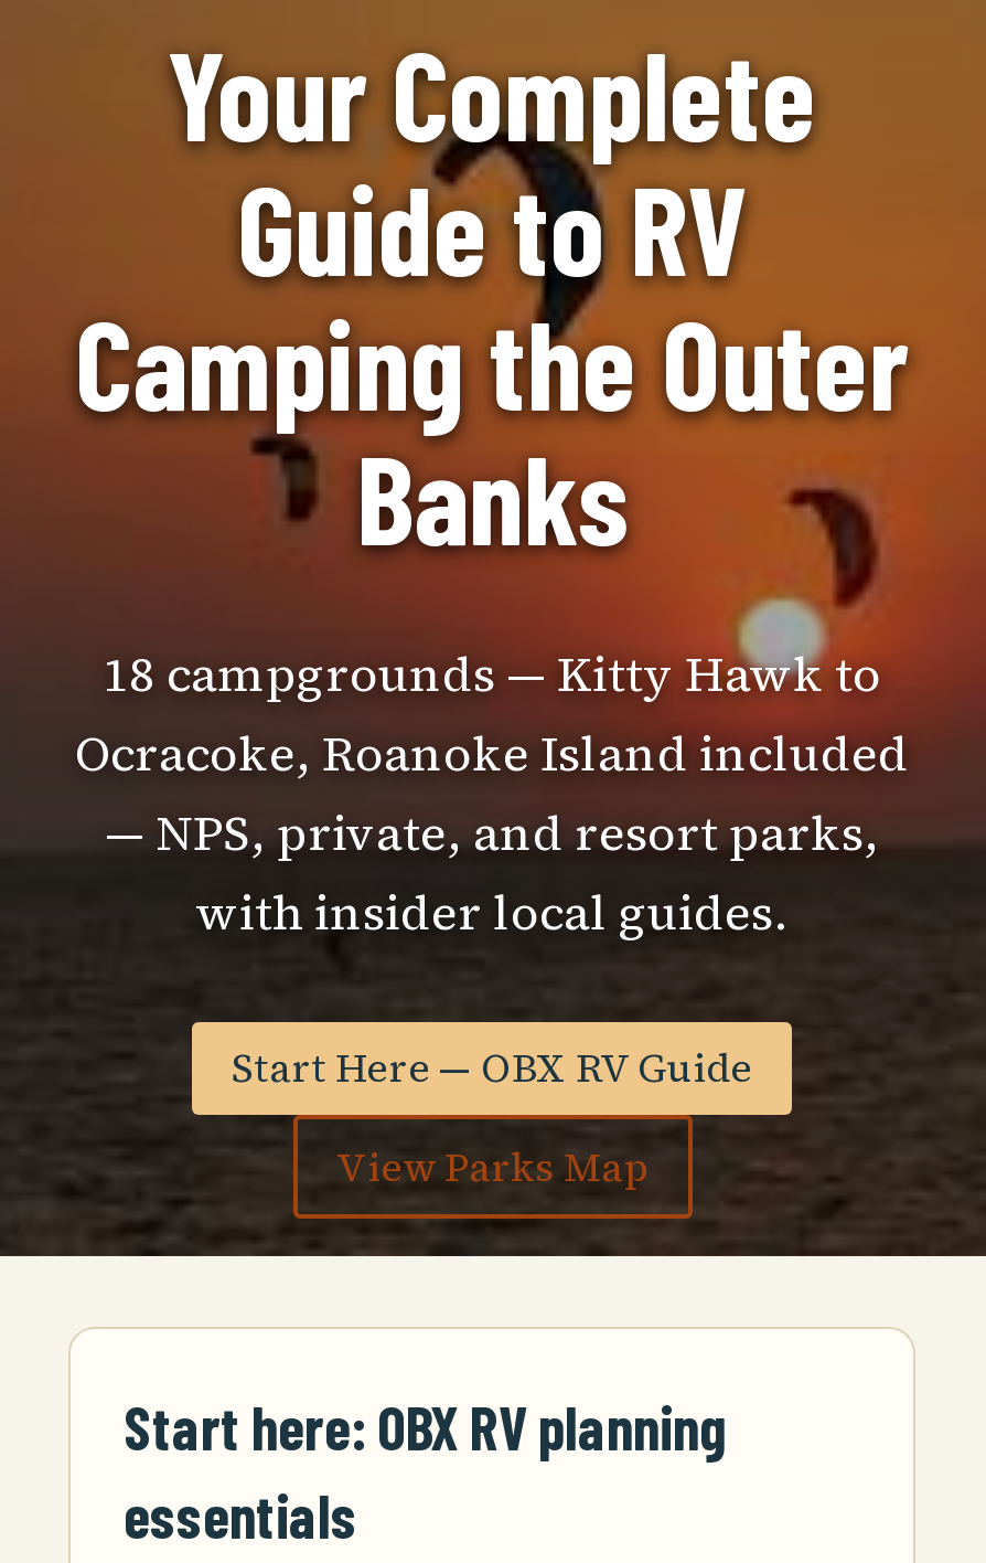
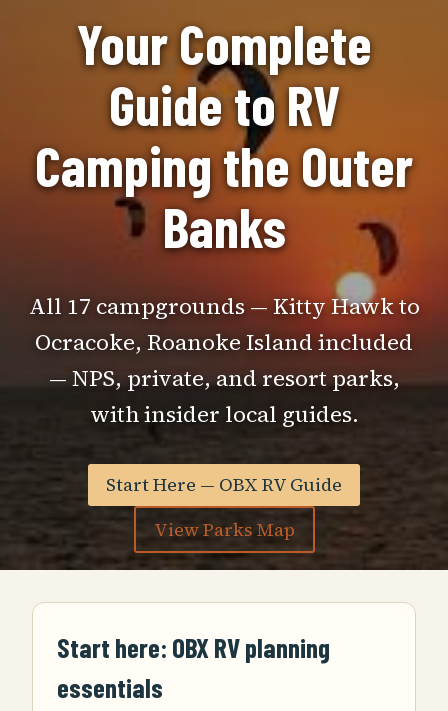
[103,640,881,706] 18 campgrounds — Kitty Hawk to -> [28,291,419,321] All 17 campgrounds — Kitty Hawk to

